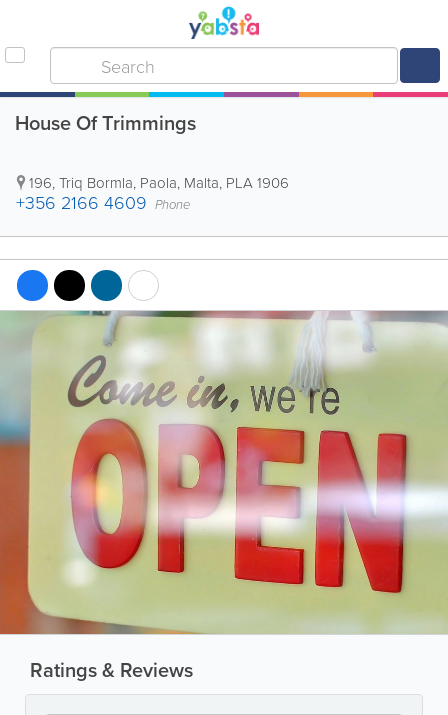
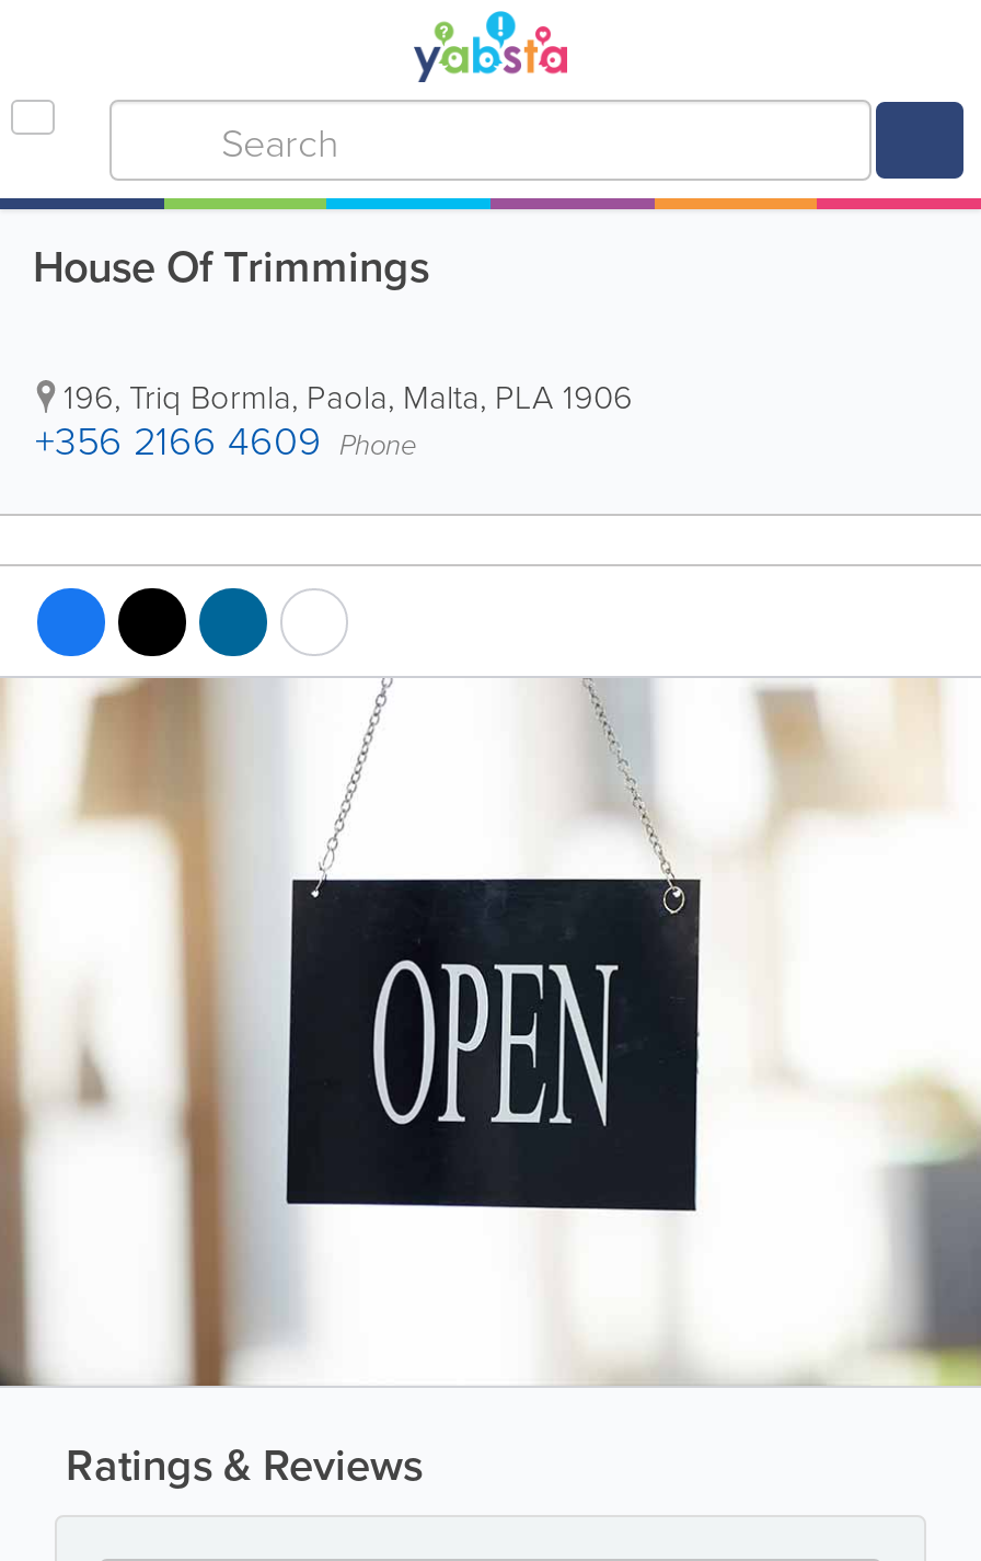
[3,310,445,635] [image] -> [7,678,974,1388] [image]

